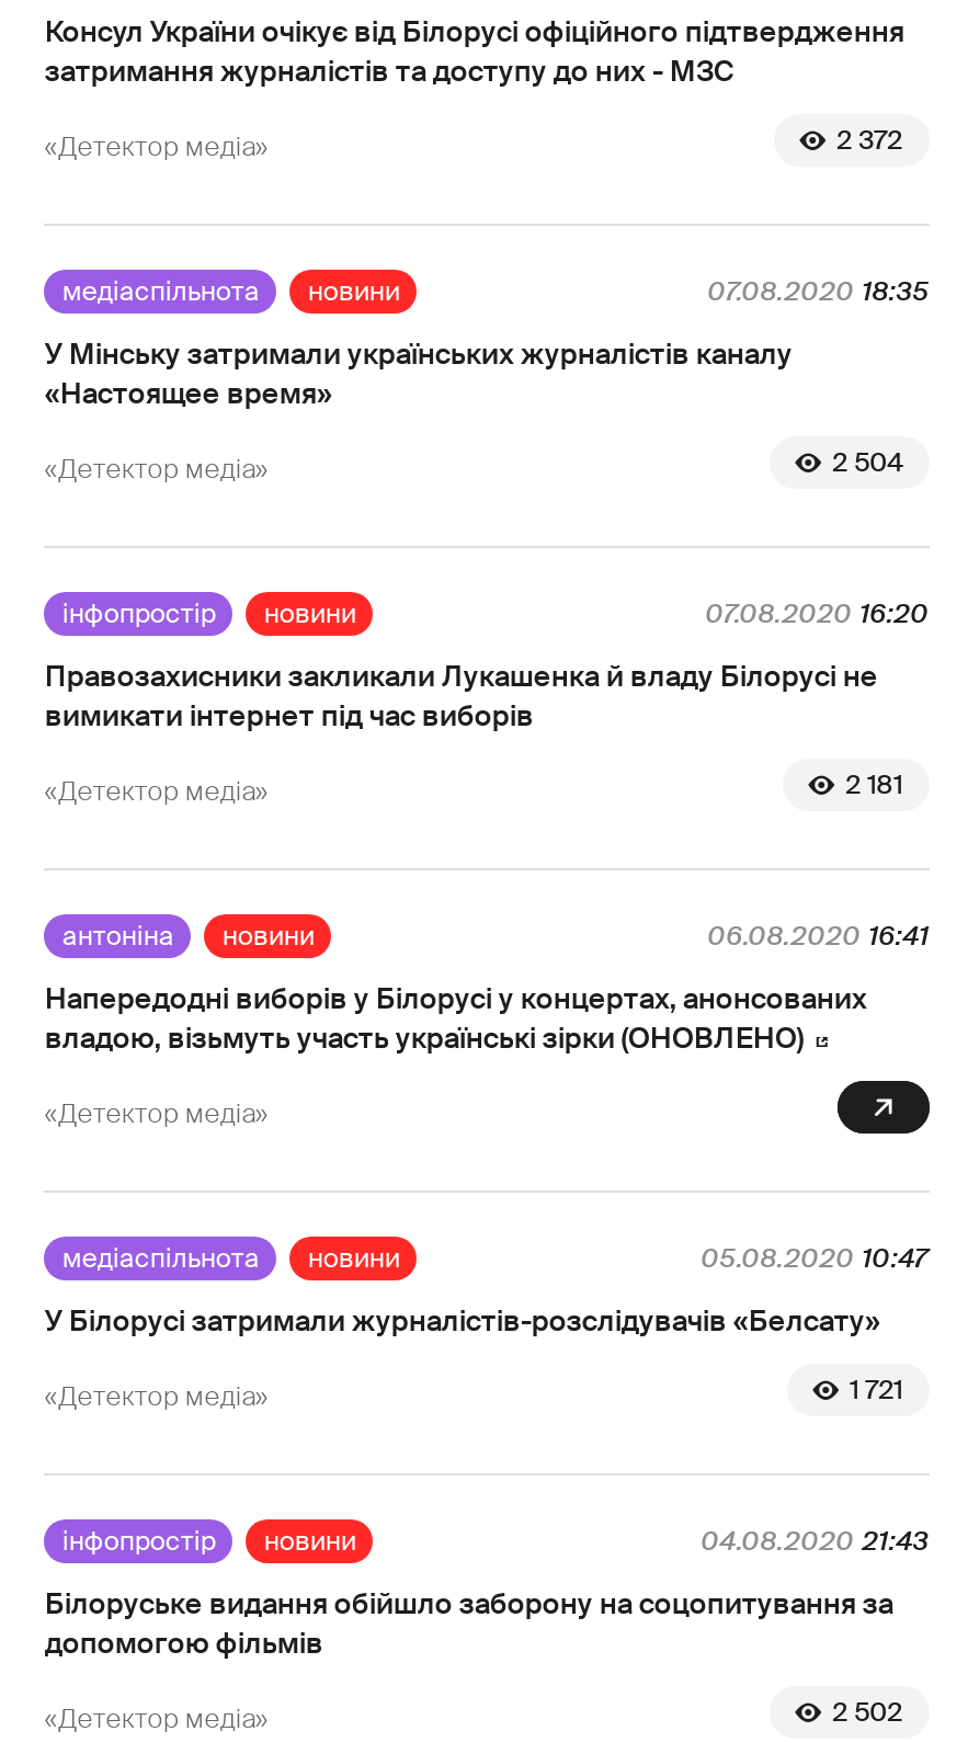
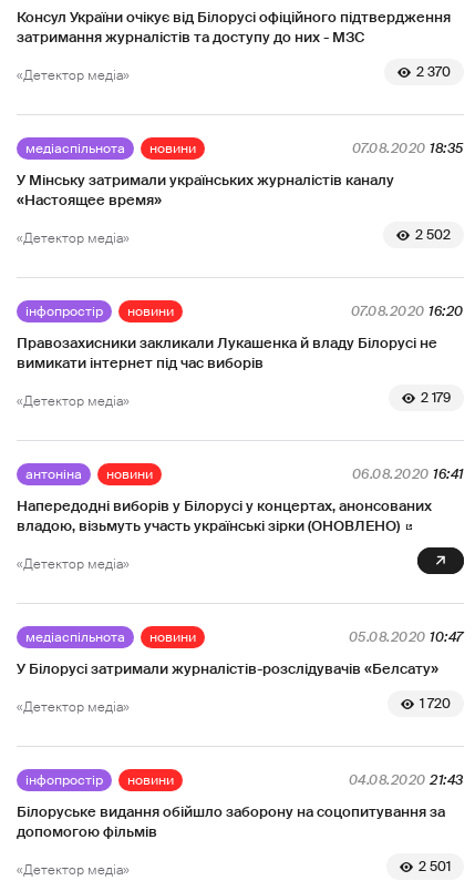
[837,123,902,158] 2 372 -> [416,63,450,81] 2 370
[832,446,902,481] 2 504 -> [415,226,450,244] 2 502
[845,768,902,803] 2 181 -> [420,389,450,407] 2 179
[850,1373,902,1408] 1 721 -> [419,695,450,713] 1 720
[832,1695,902,1730] 2 502 -> [418,858,450,876] 2 501

